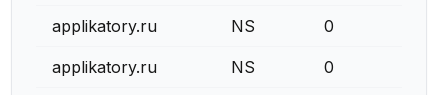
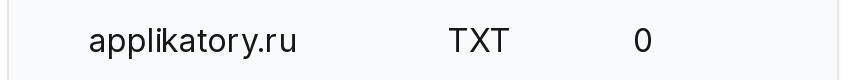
[52,16,334,77] NS | 0 | applikatory.ru | NS -> [447,20,511,60] TXT

